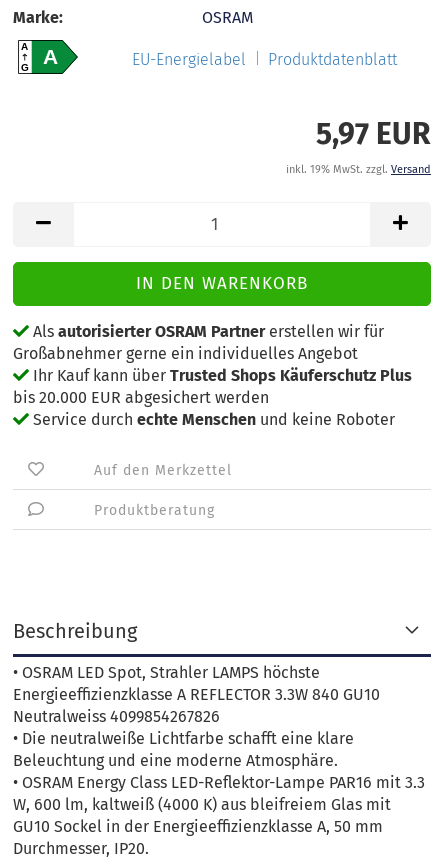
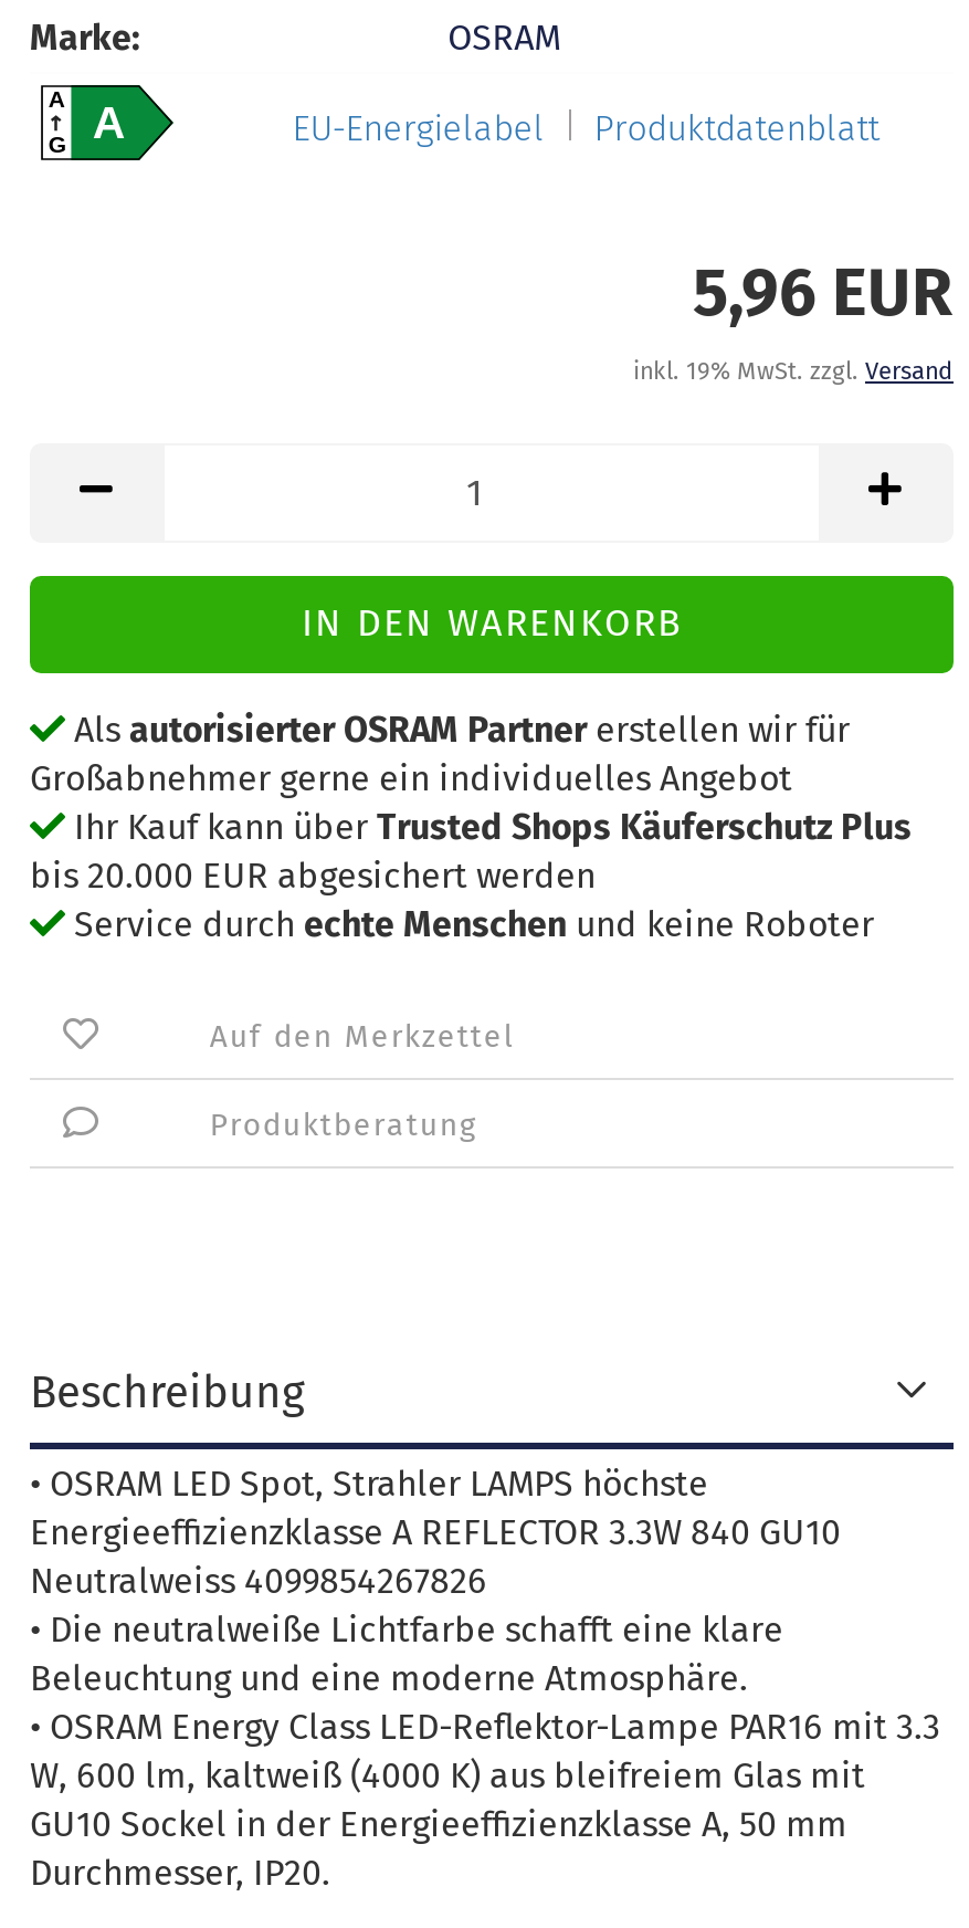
[316,116,431,152] 5,97 EUR -> [693,254,954,333] 5,96 EUR

